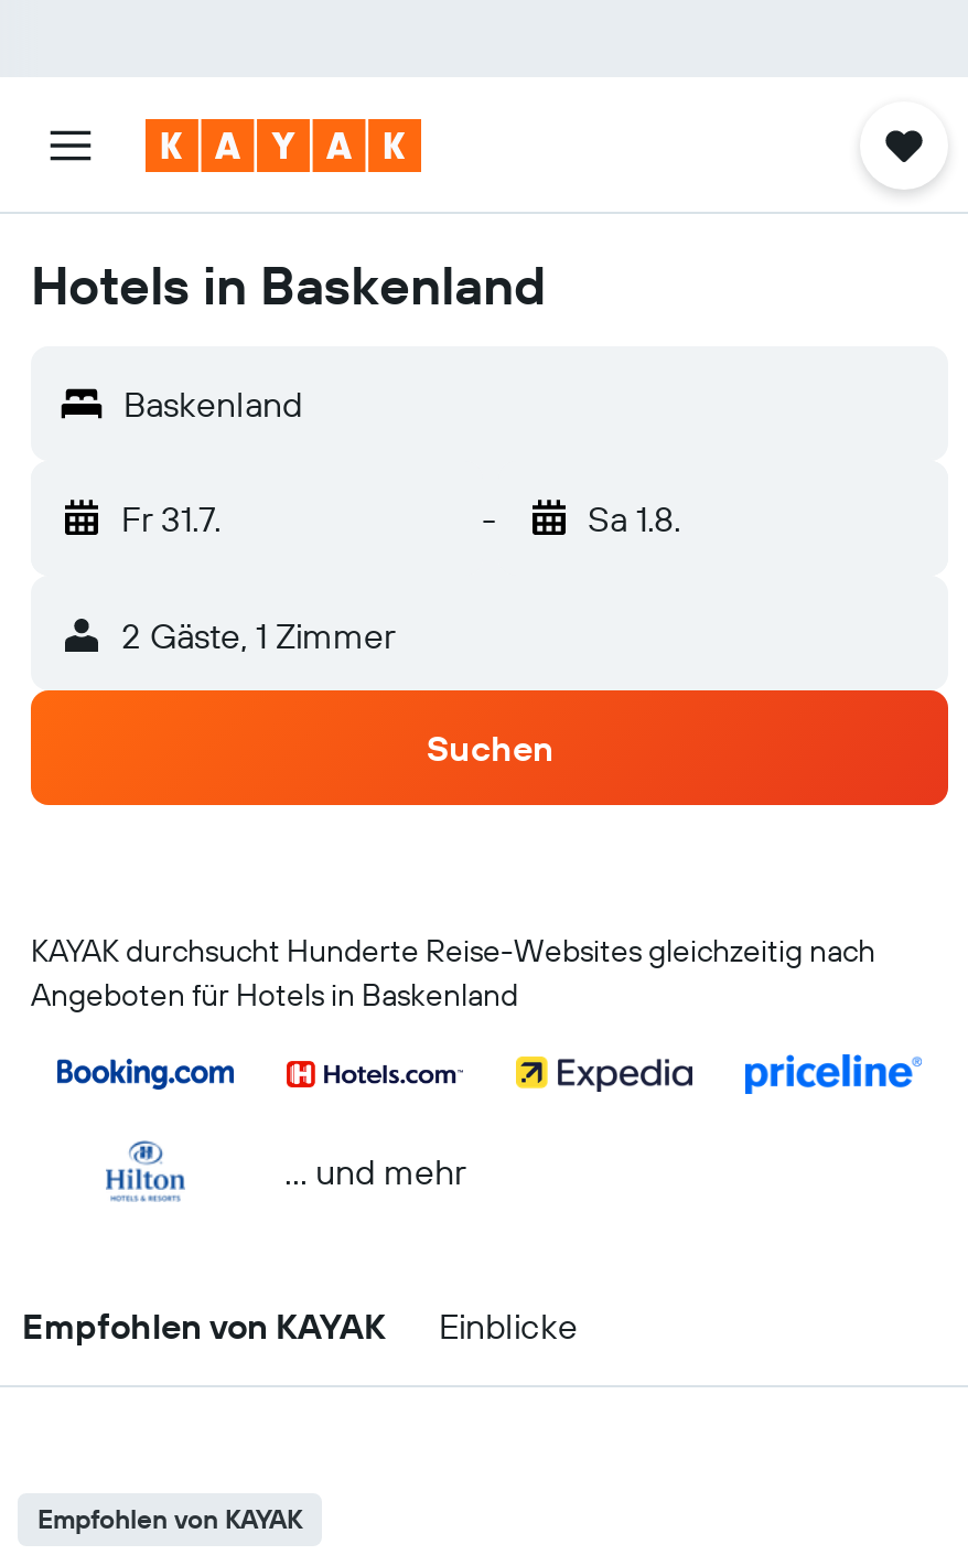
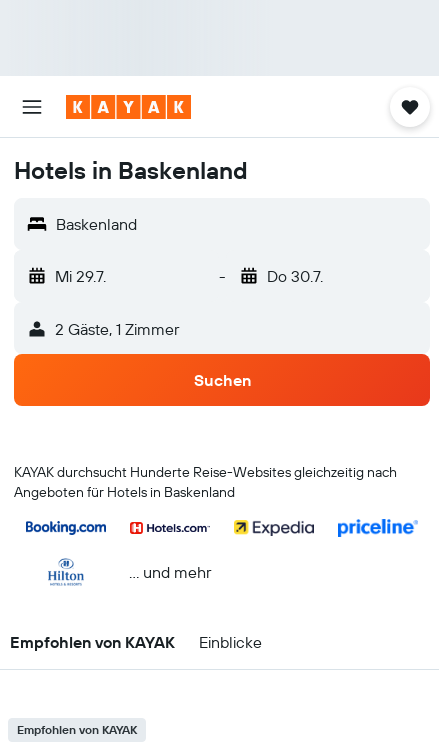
[121,496,221,540] Fr 31.7. -> [55,266,106,286] Mi 29.7.
[588,496,680,540] Sa 1.8. -> [266,266,322,286] Do 30.7.

